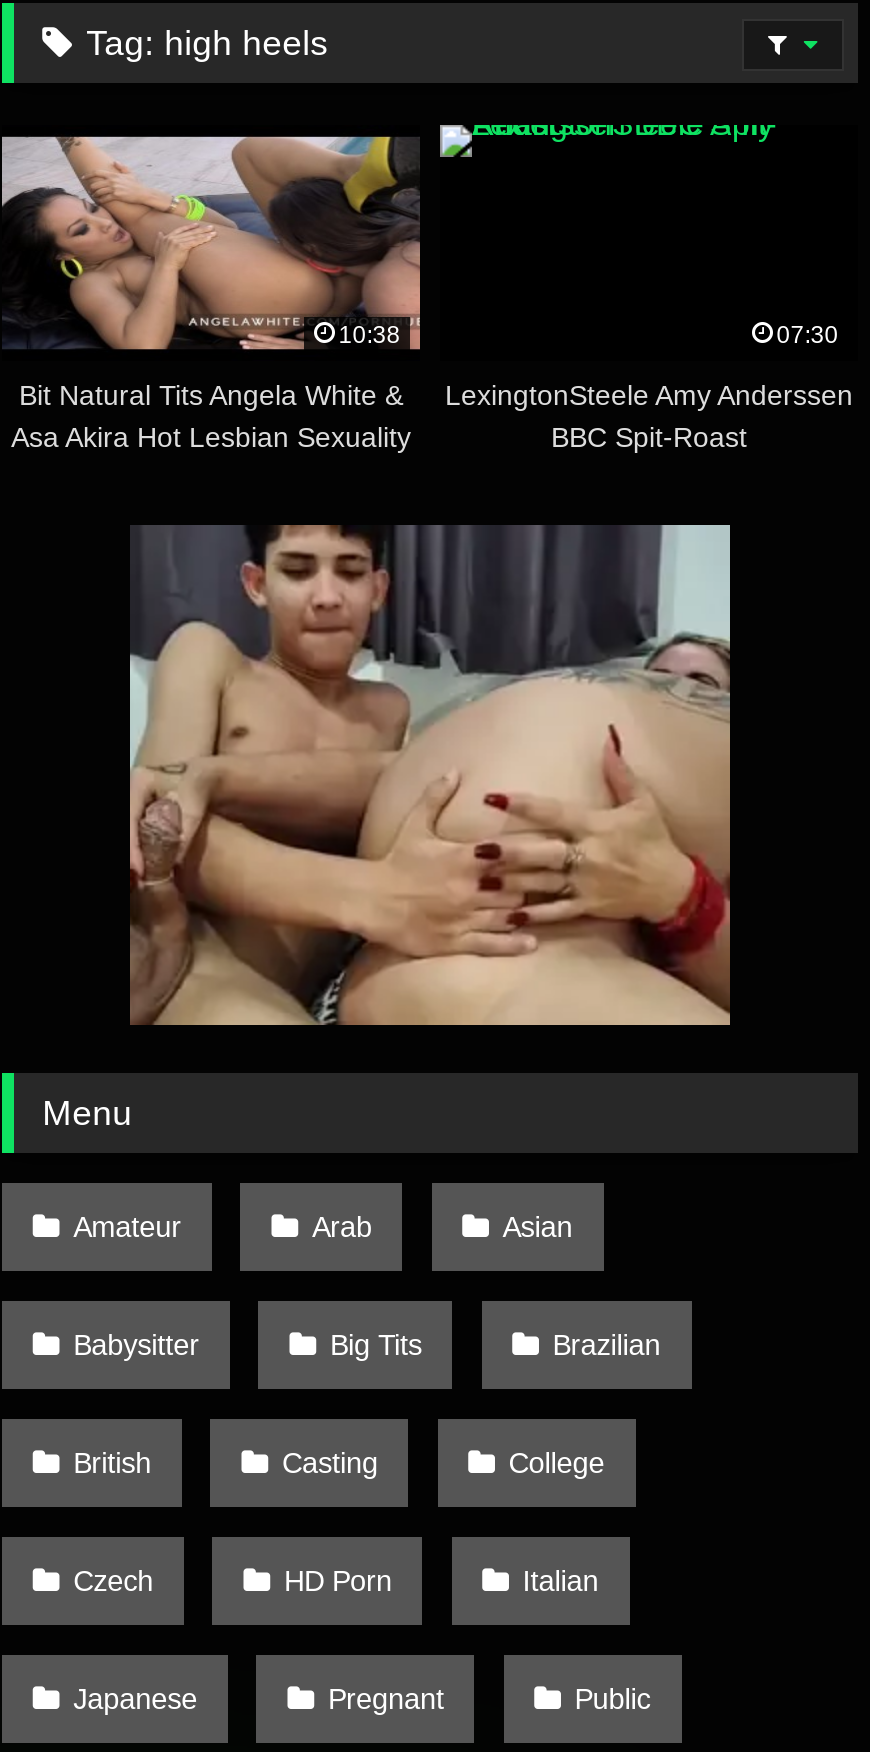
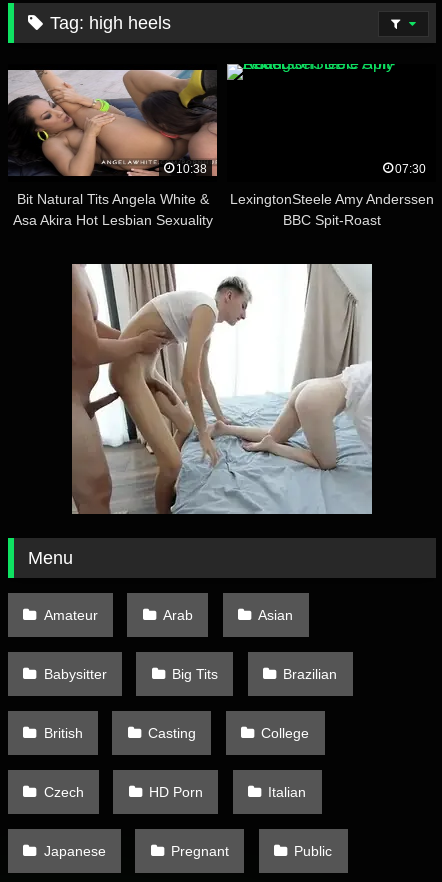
[128,525,732,1027] [image] -> [72,263,373,514] [image]

